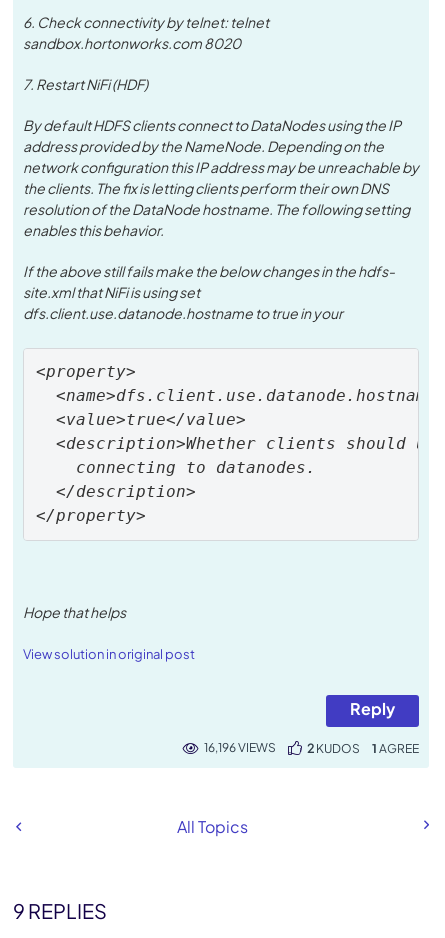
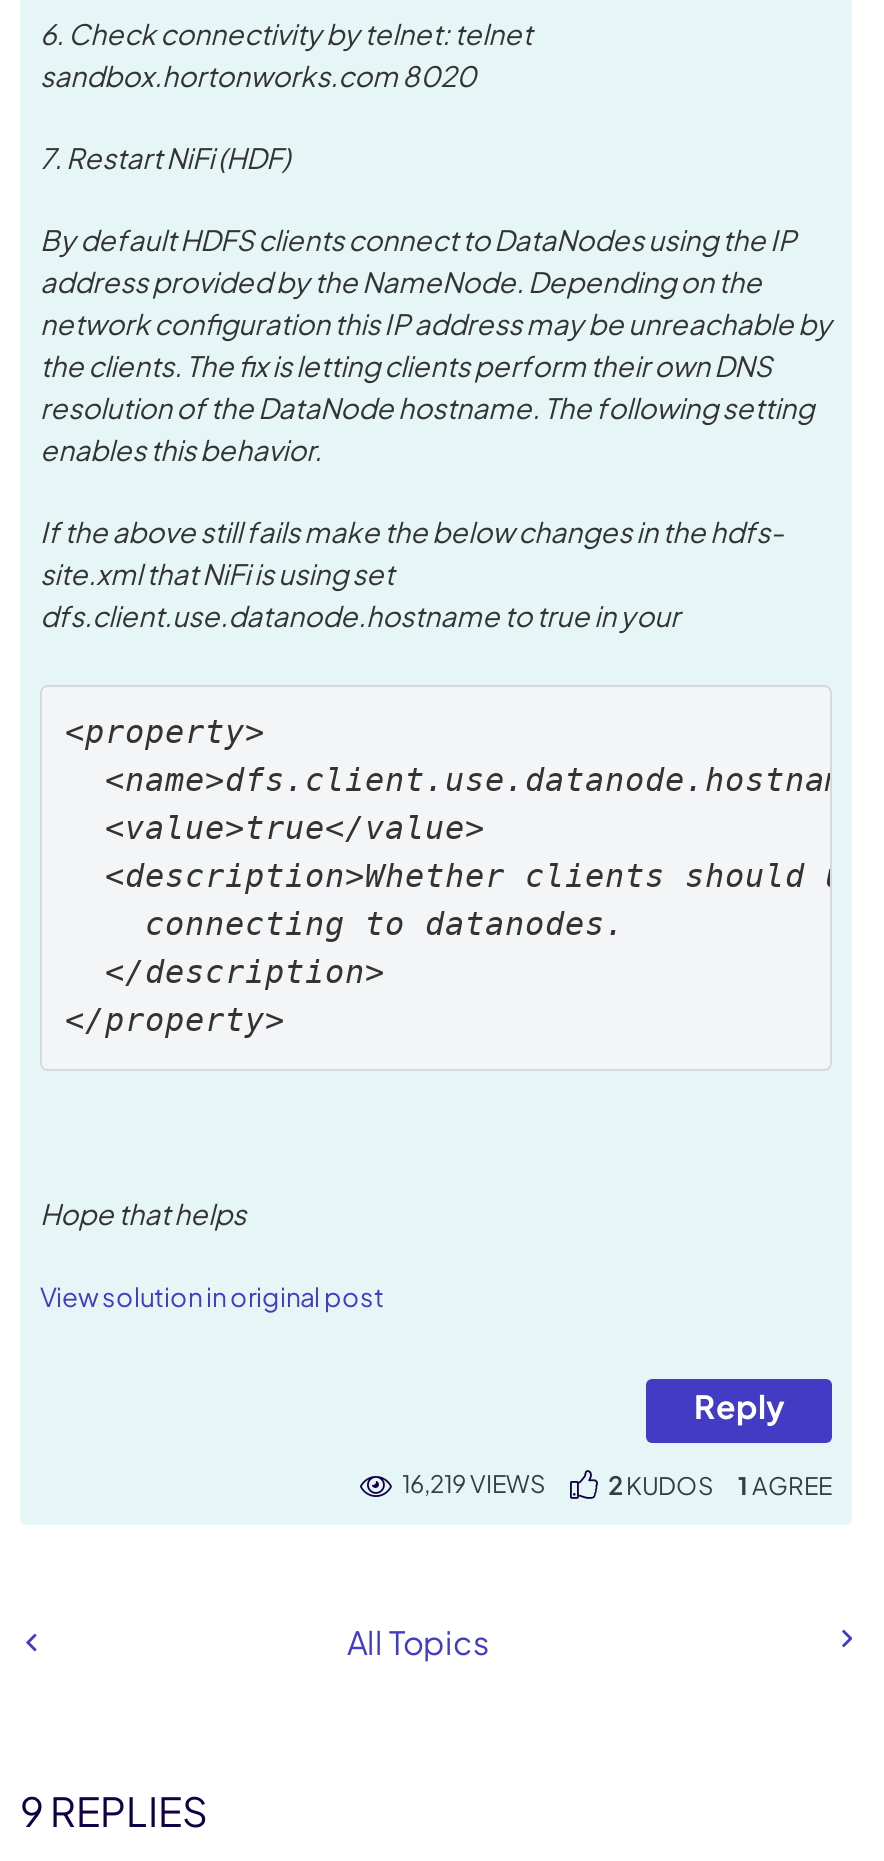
[204,740,276,755] 16,196 VIEWS -> [402,1469,546,1499] 16,219 VIEWS

